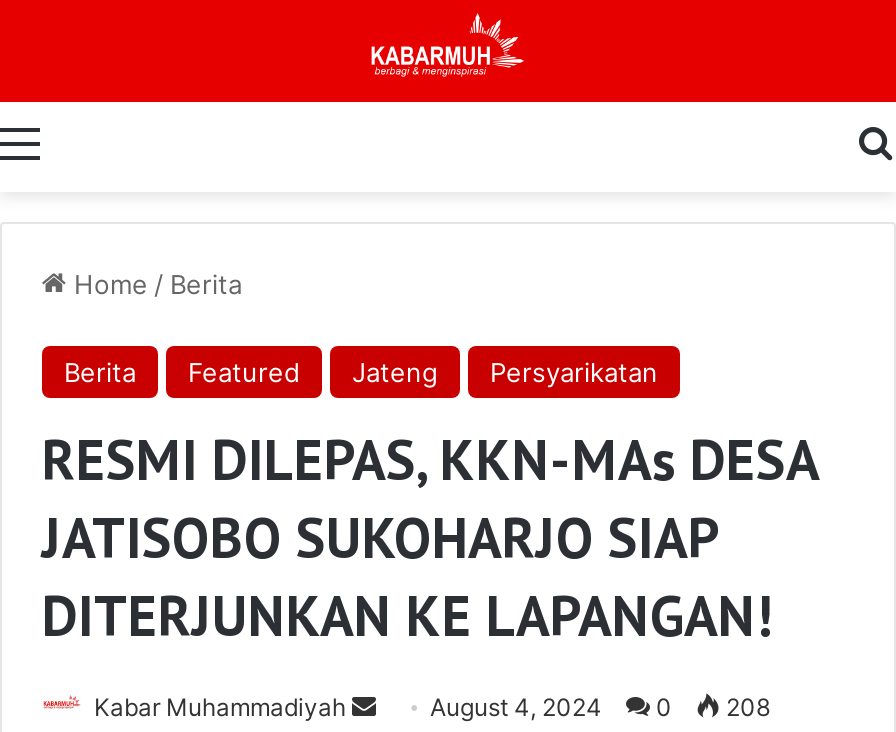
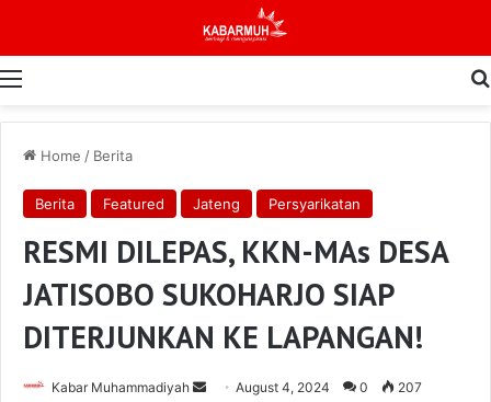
[720,691,770,721] 208 -> [395,379,422,395] 207

